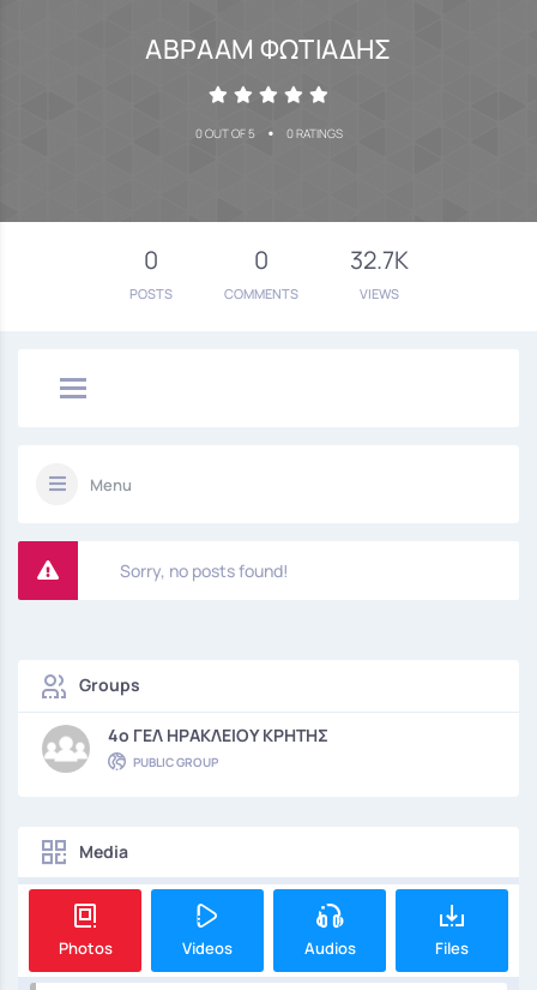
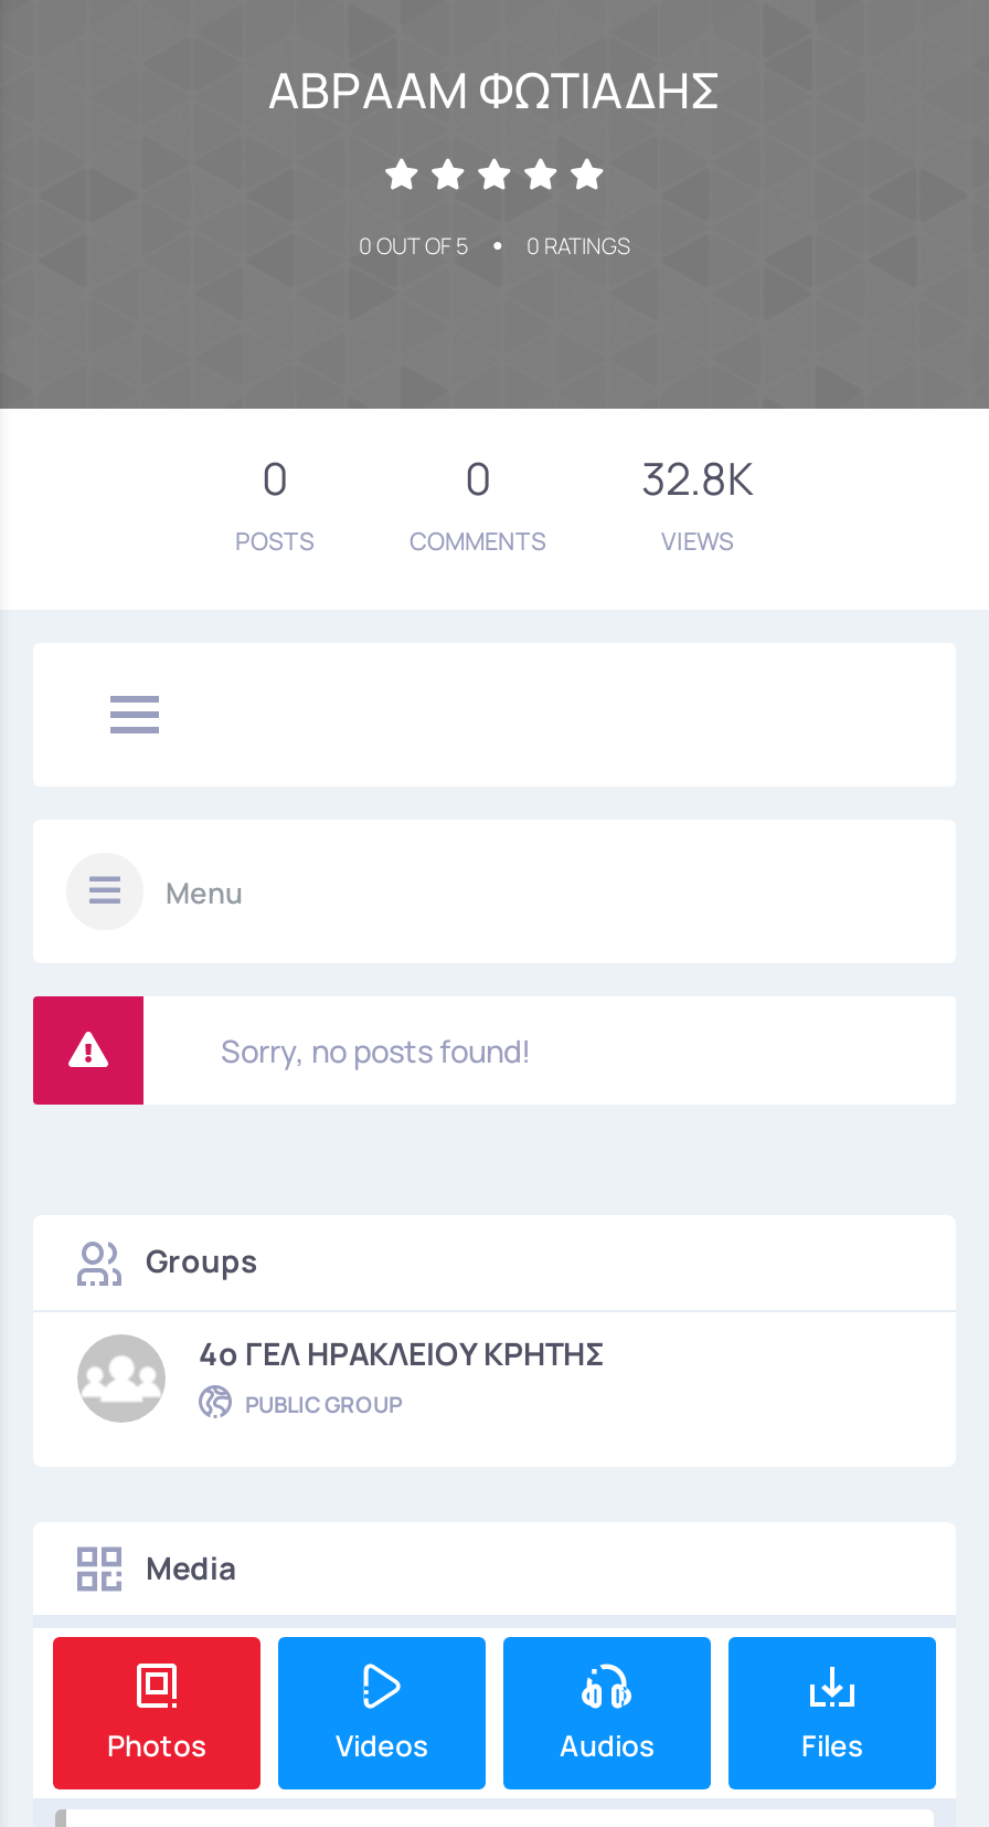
[349,244,408,276] 32.7K -> [641,448,754,508] 32.8K

